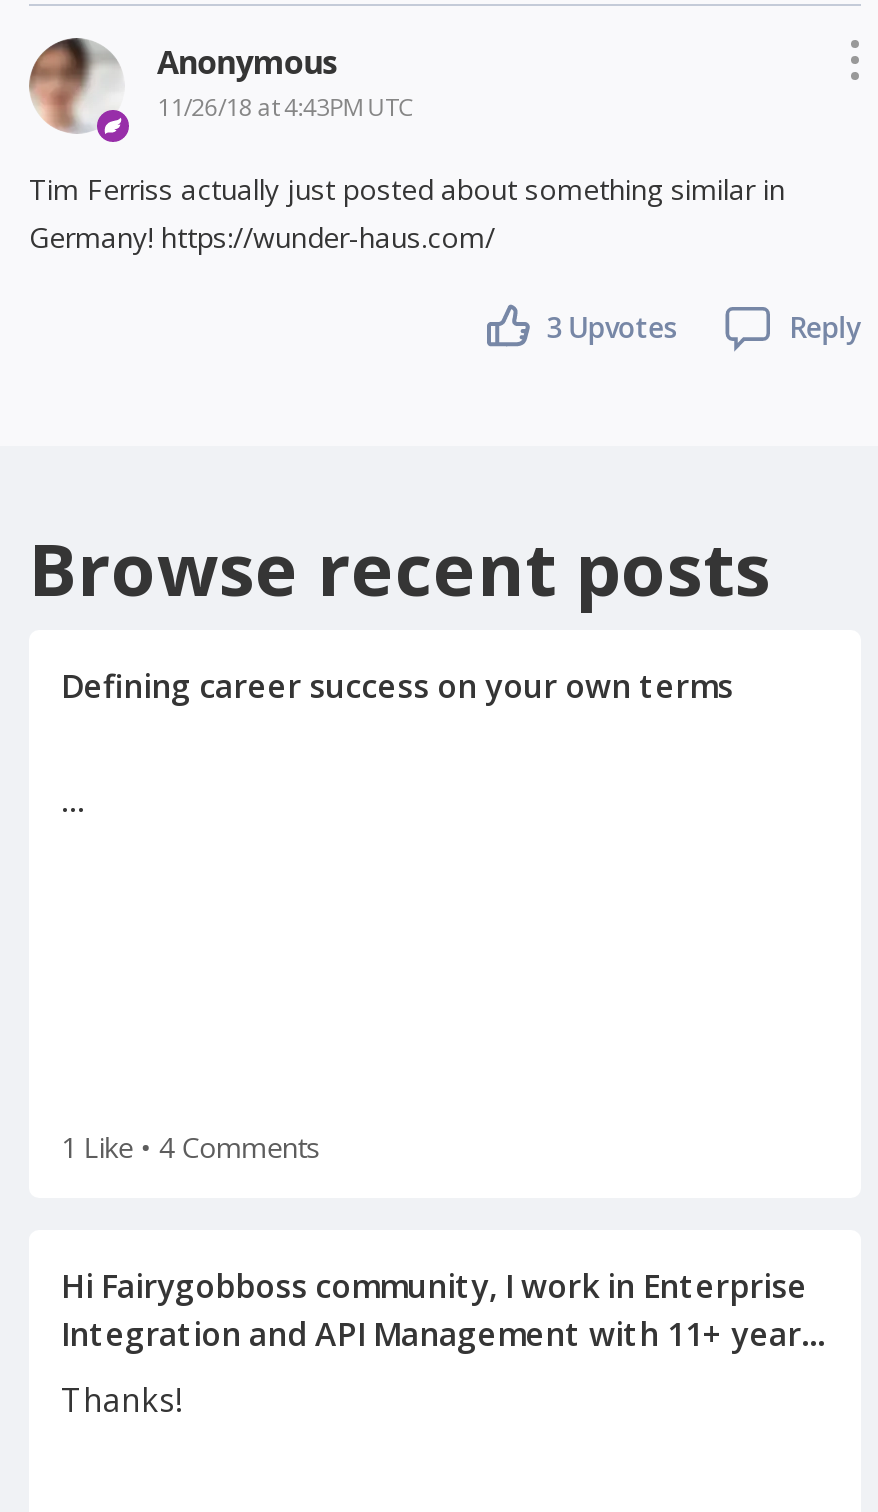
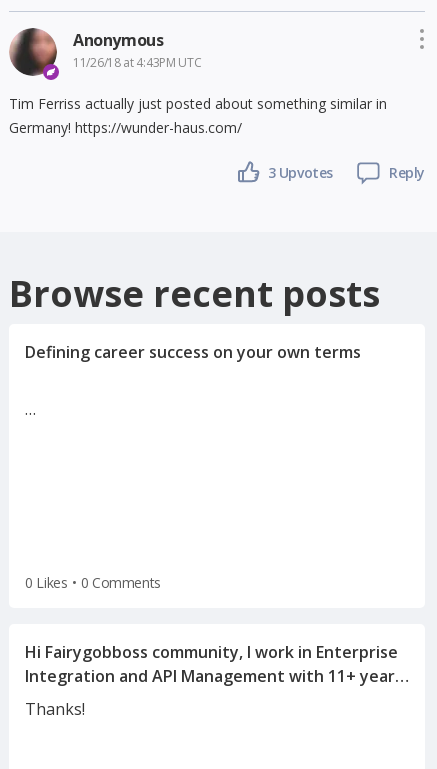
[31,44,125,132] [image] -> [11,31,58,76] [image]
[61,1128,320,1166] 1 Like • 4 Comments -> [25,573,161,592] 0 Likes • 0 Comments

